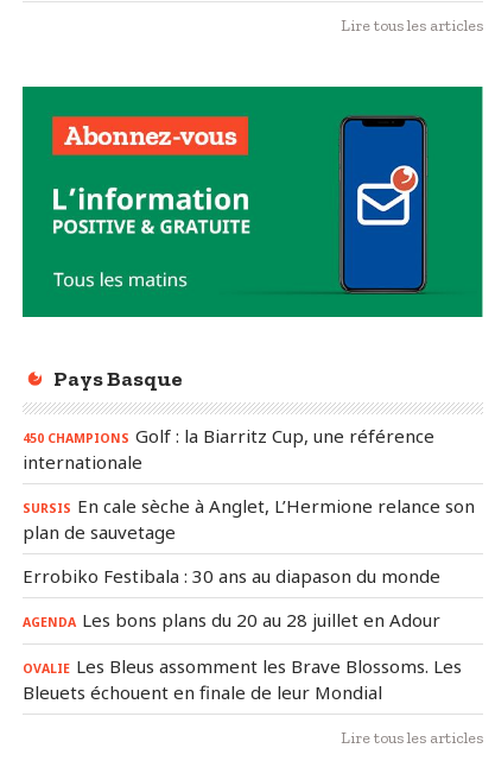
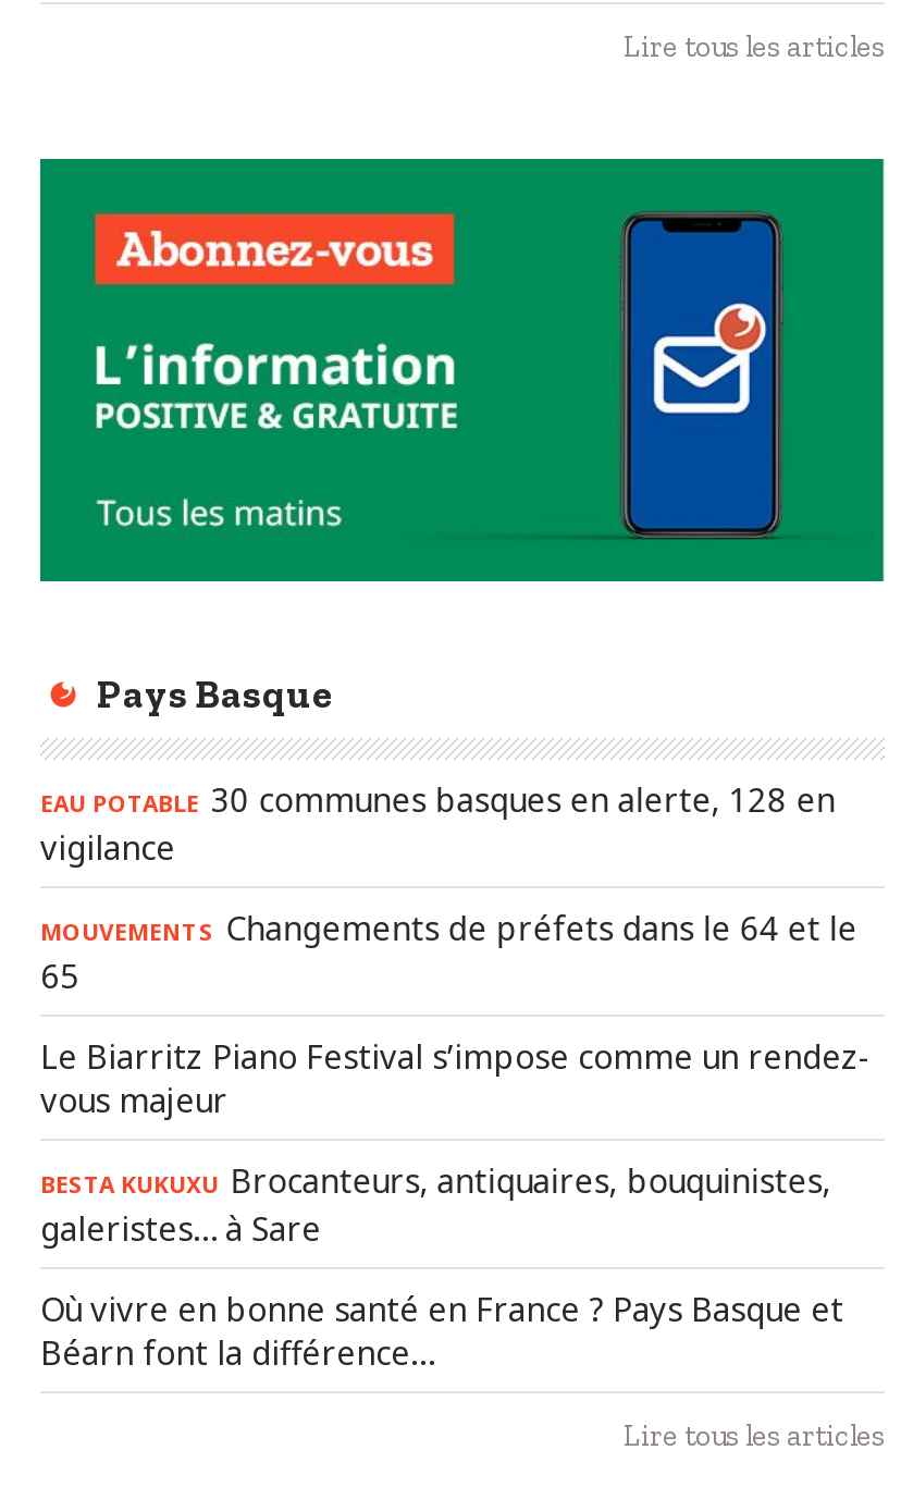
[23,423,435,473] 450 CHAMPIONS Golf : la Biarritz Cup, une référence | internationale -> [40,776,835,868] EAU POTABLE 30 communes basques en alerte, 128 en | vigilance
[23,493,475,543] SURSIS En cale sèche à Anglet, L’Hermione relance son | plan de sauvetage -> [40,905,857,996] MOUVEMENTS Changements de préfets dans le 64 et le | 65
[23,563,440,587] Errobiko Festibala : 30 ans au diapason du monde -> [40,1033,872,1120] Le Biarritz Piano Festival s’impose comme un rendez- | vous majeur
[23,607,441,631] AGENDA Les bons plans du 20 au 28 juillet en Adour -> [40,1157,831,1249] BESTA KUKUXU Brocanteurs, antiquaires, bouquinistes, | galeristes… à Sare
[23,654,462,703] OVALIE Les Bleus assomment les Brave Blossoms. Les | Bleuets échouent en finale de leur Mondial -> [40,1286,843,1373] Où vivre en bonne santé en France ? Pays Basque et | Béarn font la différence…

